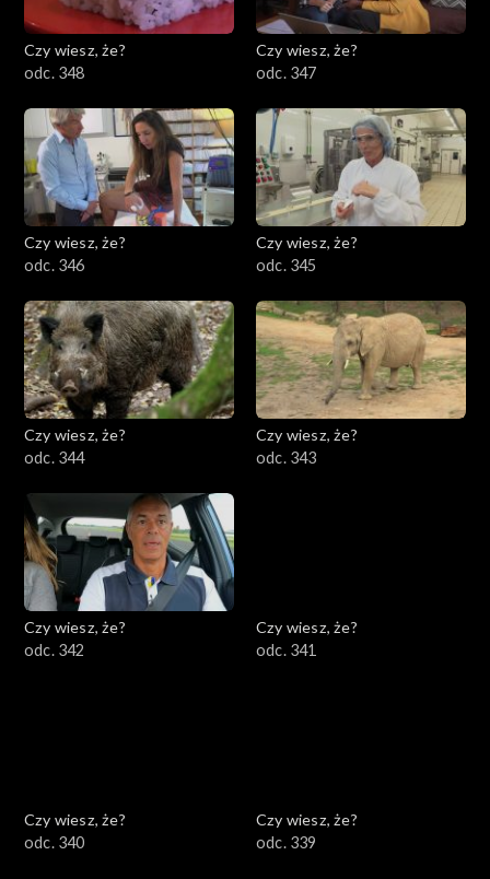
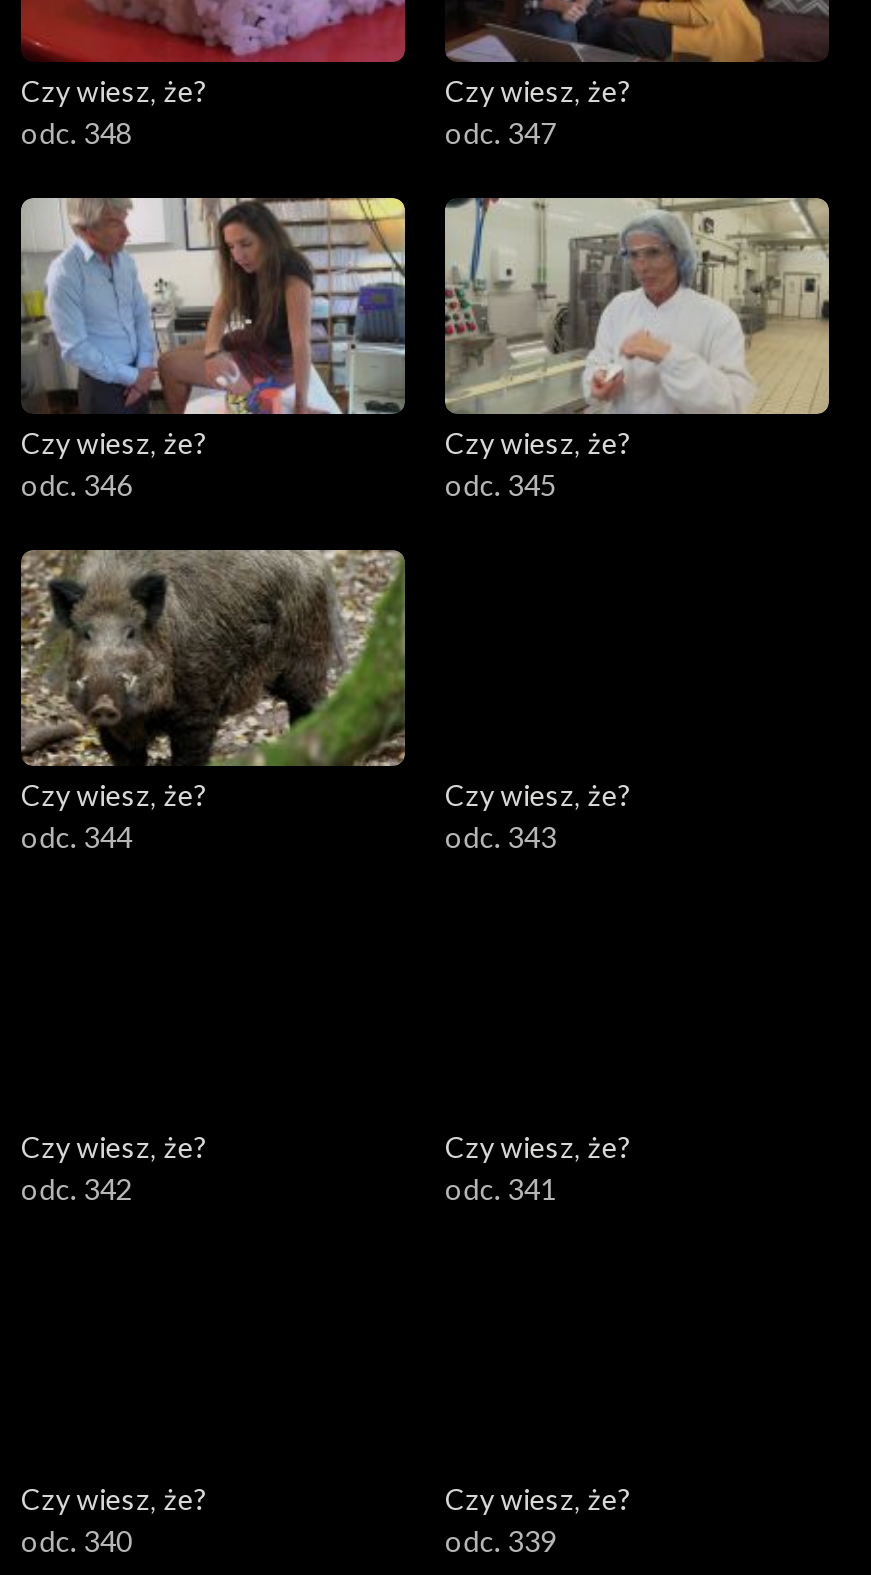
[255,300,467,420] [image] -> none
[23,492,235,612] [image] -> none

